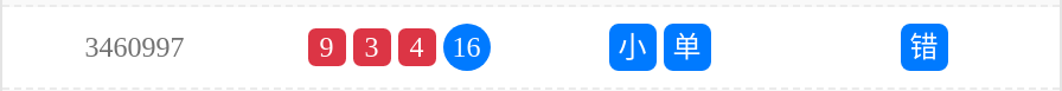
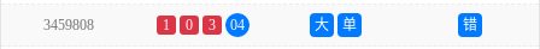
[85,31,334,64] 3460997 | 9 -> [43,17,193,33] 3459808 | 1 | 0
[410,31,647,64] 4 | 16 | 小 -> [230,17,329,33] 04 | 大

